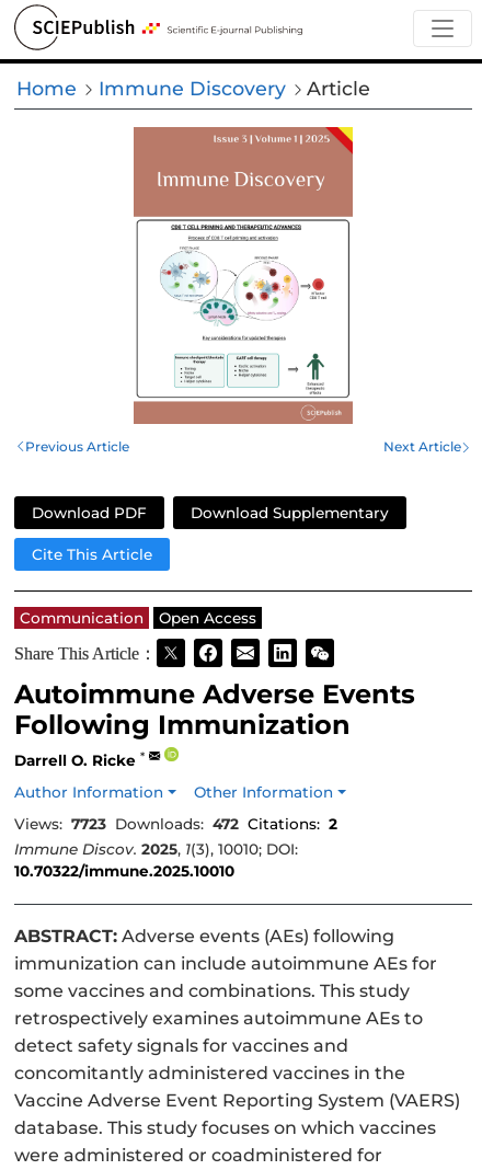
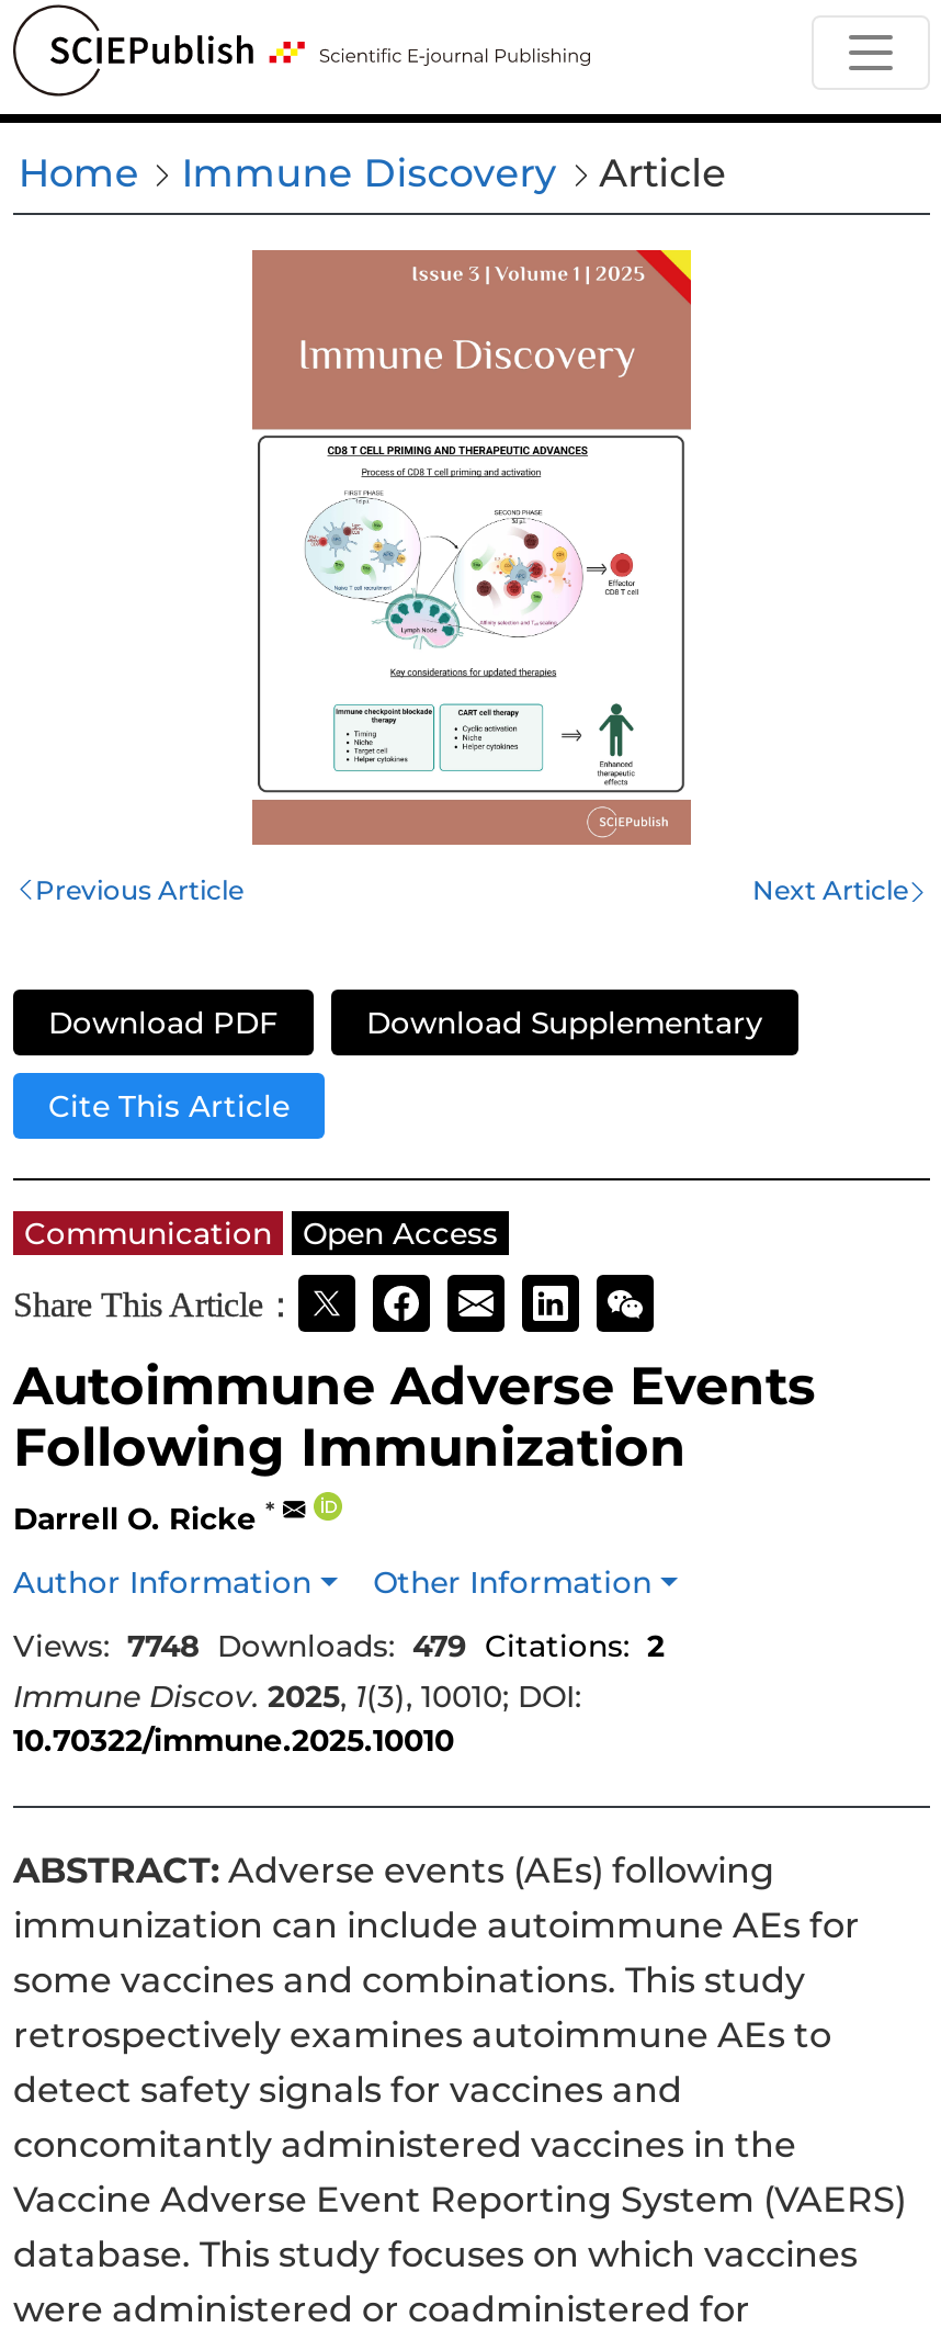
[14,815,337,833] Views: 7723 Downloads: 472 Citations: 2 -> [13,1629,665,1664] Views: 7748 Downloads: 479 Citations: 2

